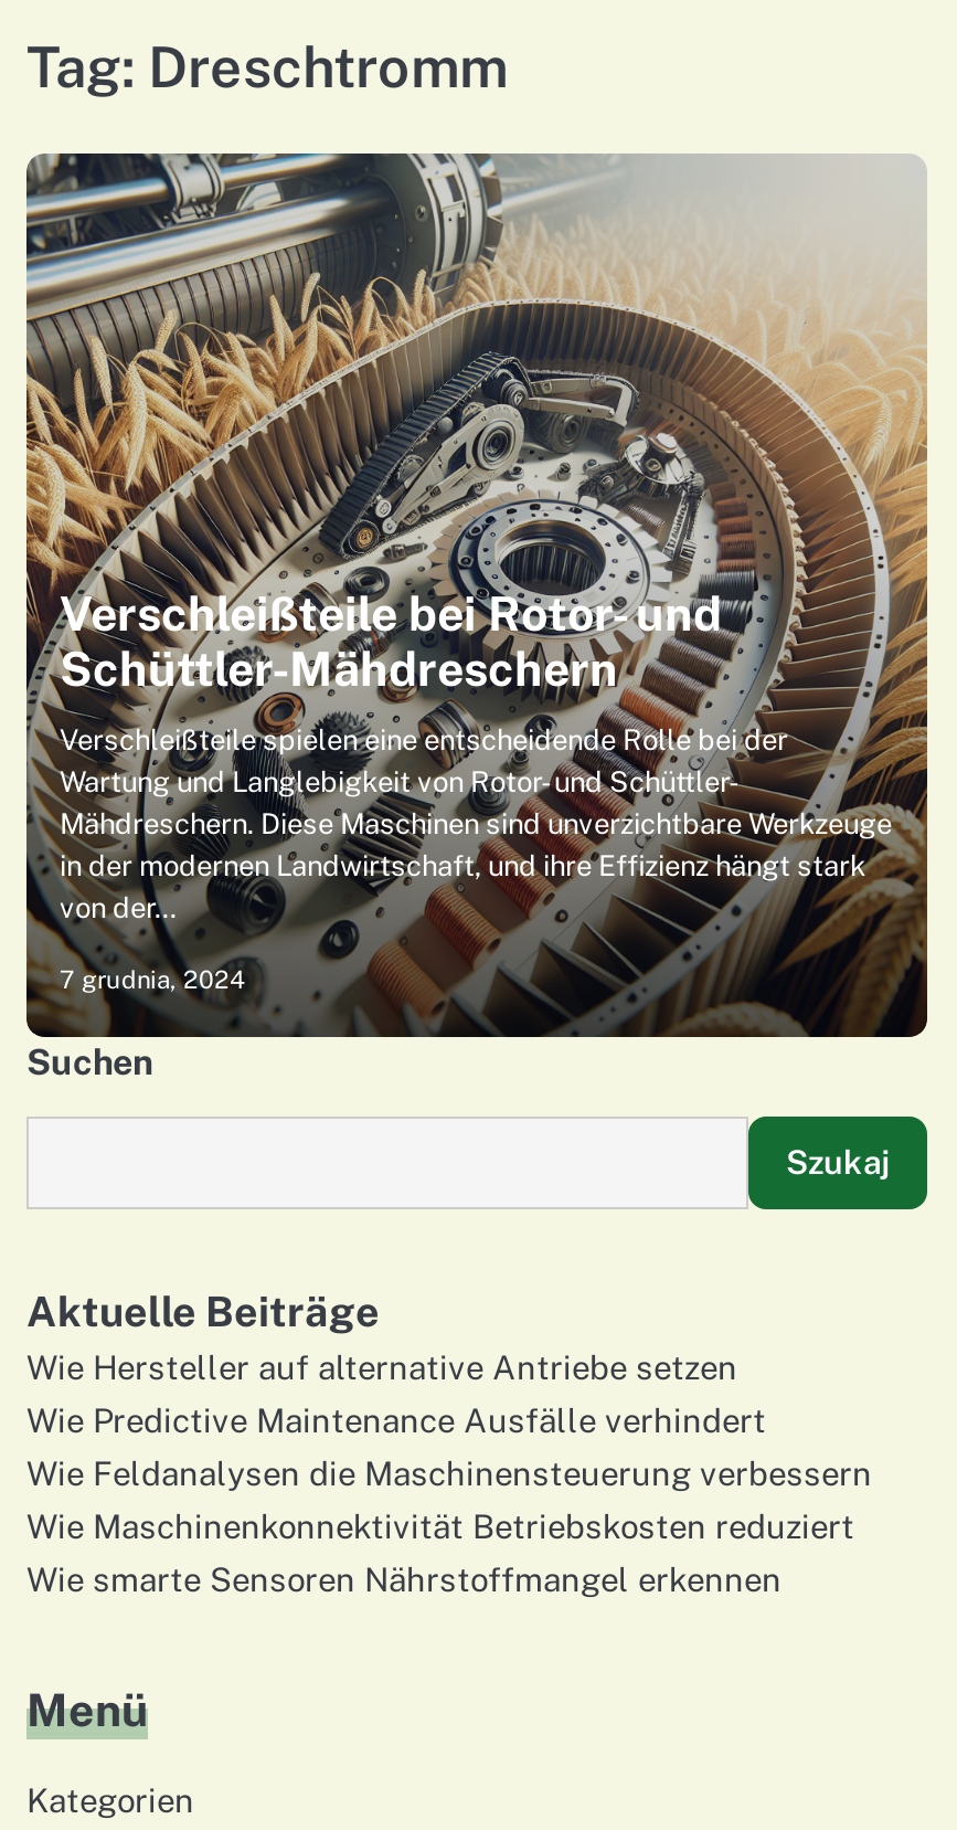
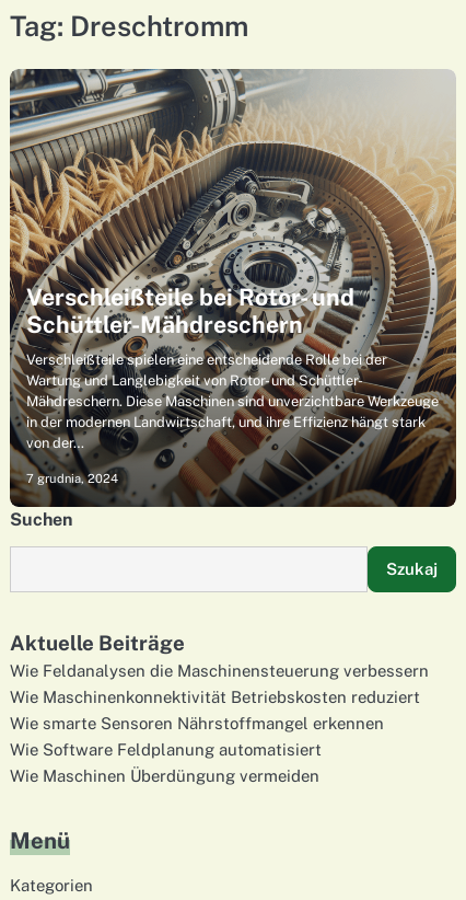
[26,1348,766,1439] Wie Hersteller auf alternative Antriebe setzen | Wie Predictive Maintenance Ausfälle verhindert -> none
moved [26,1455,872,1598] -> [10,661,429,732]: Wie Feldanalysen die Maschinensteuerung verbessern | Wie Maschinenkonnektivität Betriebskosten reduziert | Wie smarte Sensoren Nährstoffmangel erkennen
none -> [10,740,322,785] Wie Software Feldplanung automatisiert | Wie Maschinen Überdüngung vermeiden

